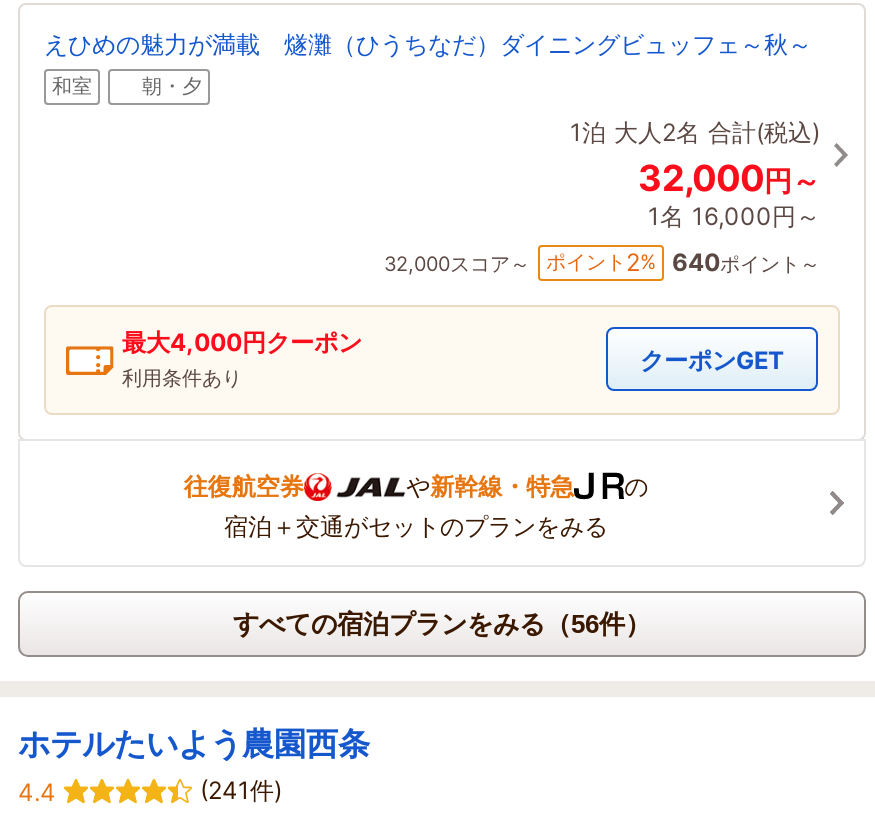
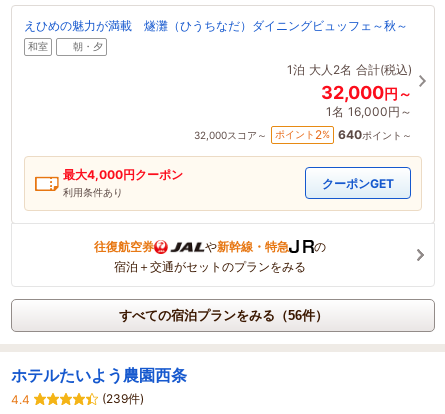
[200,774,282,804] (241件) -> [102,391,144,406] (239件)

